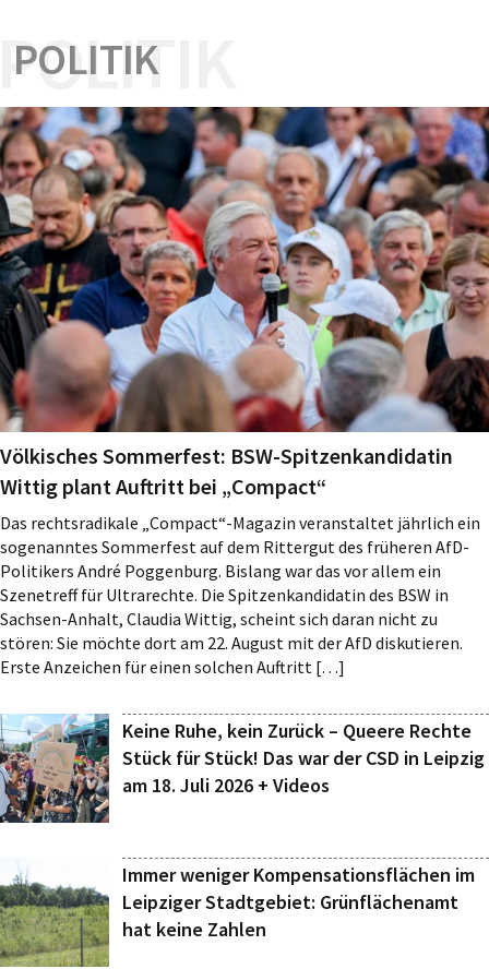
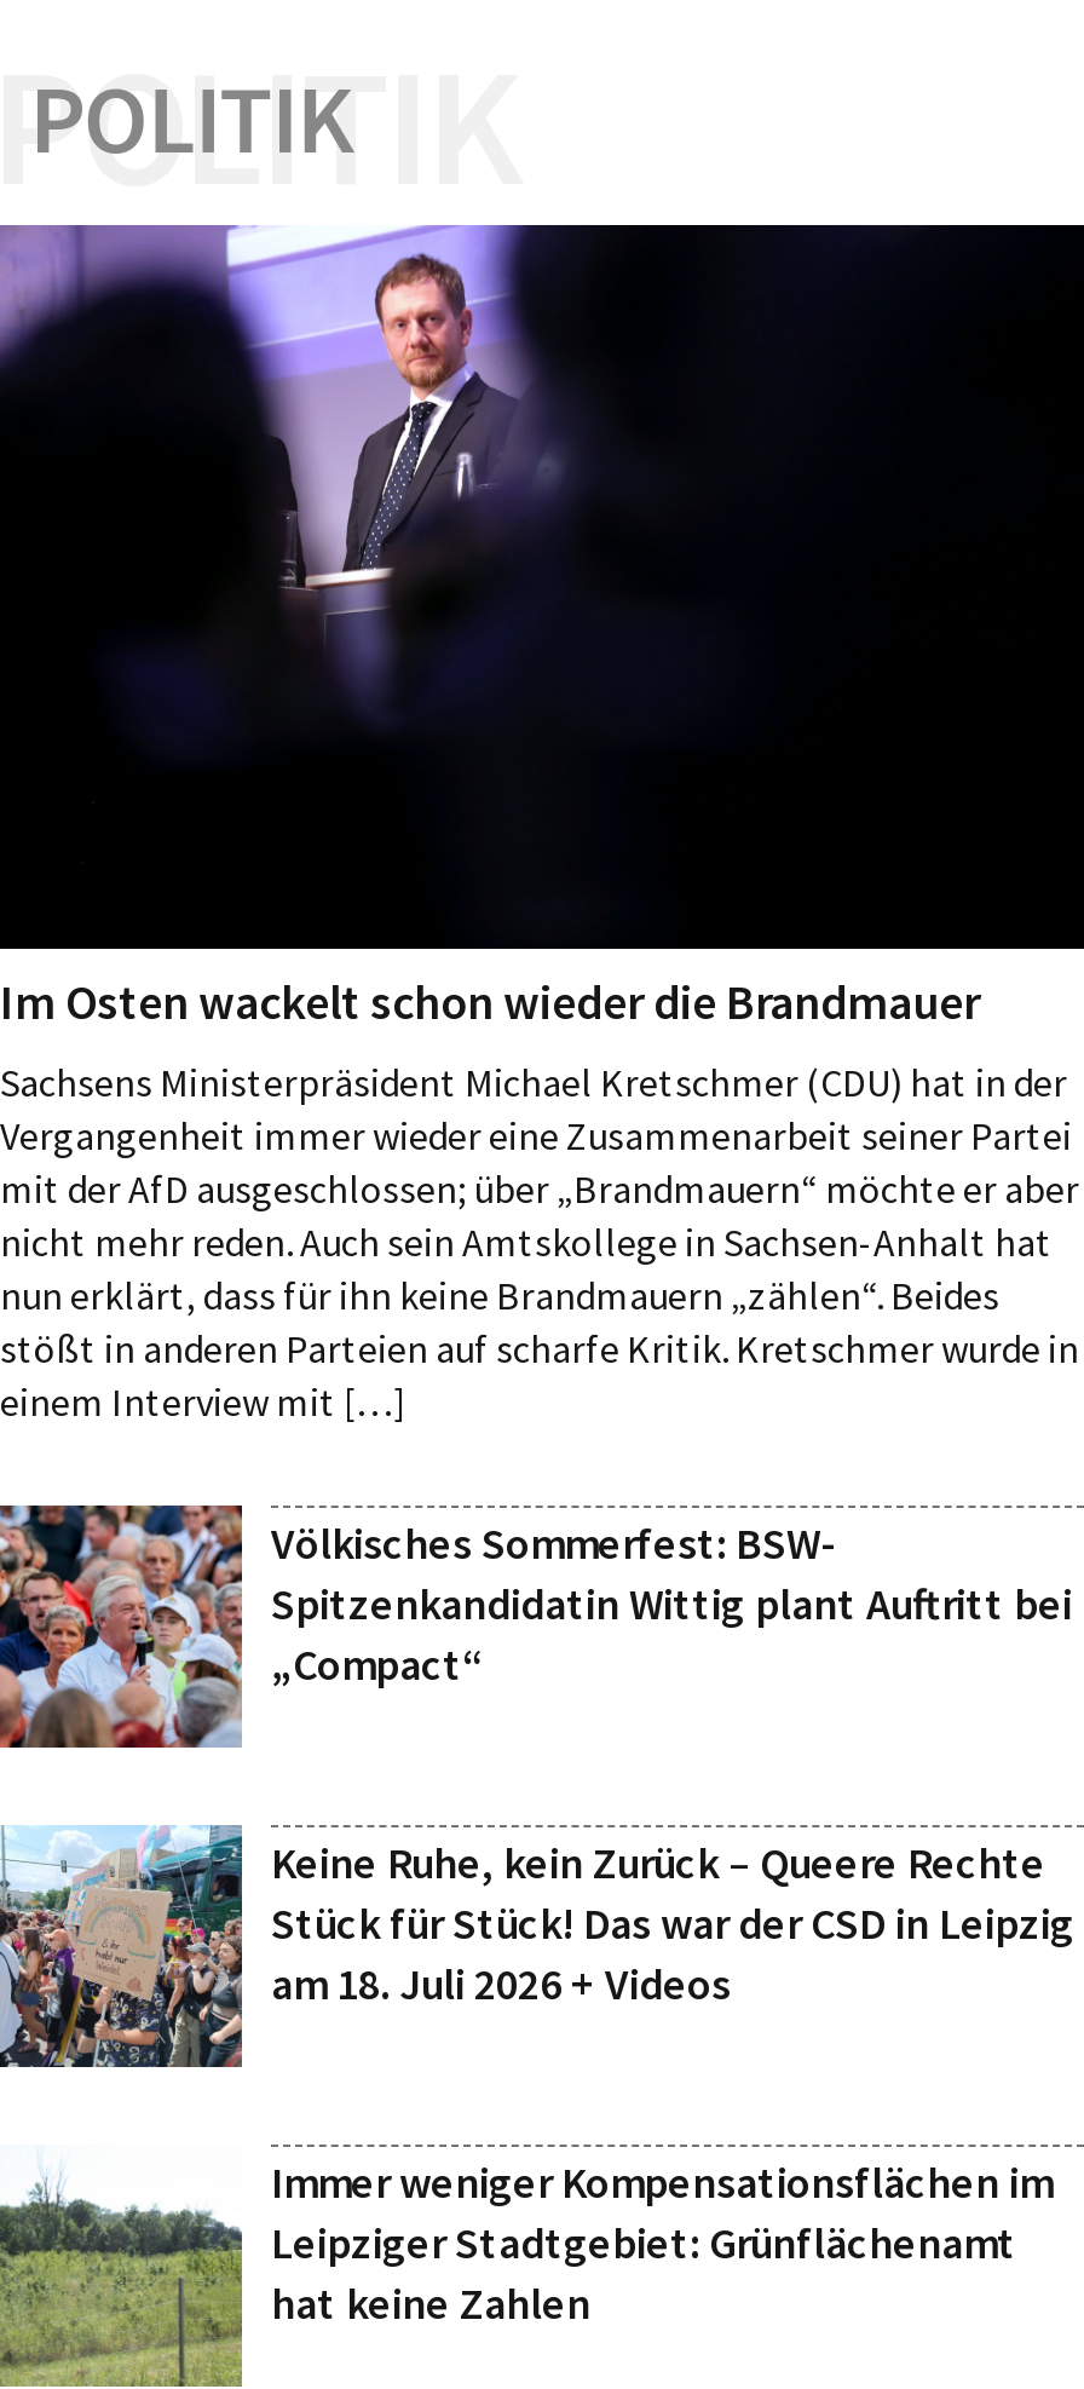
[3,106,486,360] [image] -> [7,223,1077,951] [image]
[0,442,480,678] Völkisches Sommerfest: BSW-Spitzenkandidatin | Wittig plant Auftritt bei „Compact“ | Das rechtsradikale „Compact“-Magazin veranstaltet jährlich ein | sogenanntes Sommerfest auf dem Rittergut des früheren AfD- | Politikers André Poggenburg. Bislang war das vor allem ein | Szenetreff für Ultrarechte. Die Spitzenkandidatin des BSW in | Sachsen-Anhalt, Claudia Wittig, scheint sich daran nicht zu | stören: Sie möchte dort am 22. August mit der AfD diskutieren. | Erste Anzeichen für einen solchen Auftritt […] -> [0,970,1079,1692] Im Osten wackelt schon wieder die Brandmauer | Sachsens Ministerpräsident Michael Kretschmer (CDU) hat in der | Vergangenheit immer wieder eine Zusammenarbeit seiner Partei | mit der AfD ausgeschlossen; über „Brandmauern“ möchte er aber | nicht mehr reden. Auch sein Amtskollege in Sachsen-Anhalt hat | nun erklärt, dass für ihn keine Brandmauern „zählen“. Beides | stößt in anderen Parteien auf scharfe Kritik. Kretschmer wurde in | einem Interview mit […] | Völkisches Sommerfest: BSW- | Spitzenkandidatin Wittig plant Auftritt bei | „Compact“

